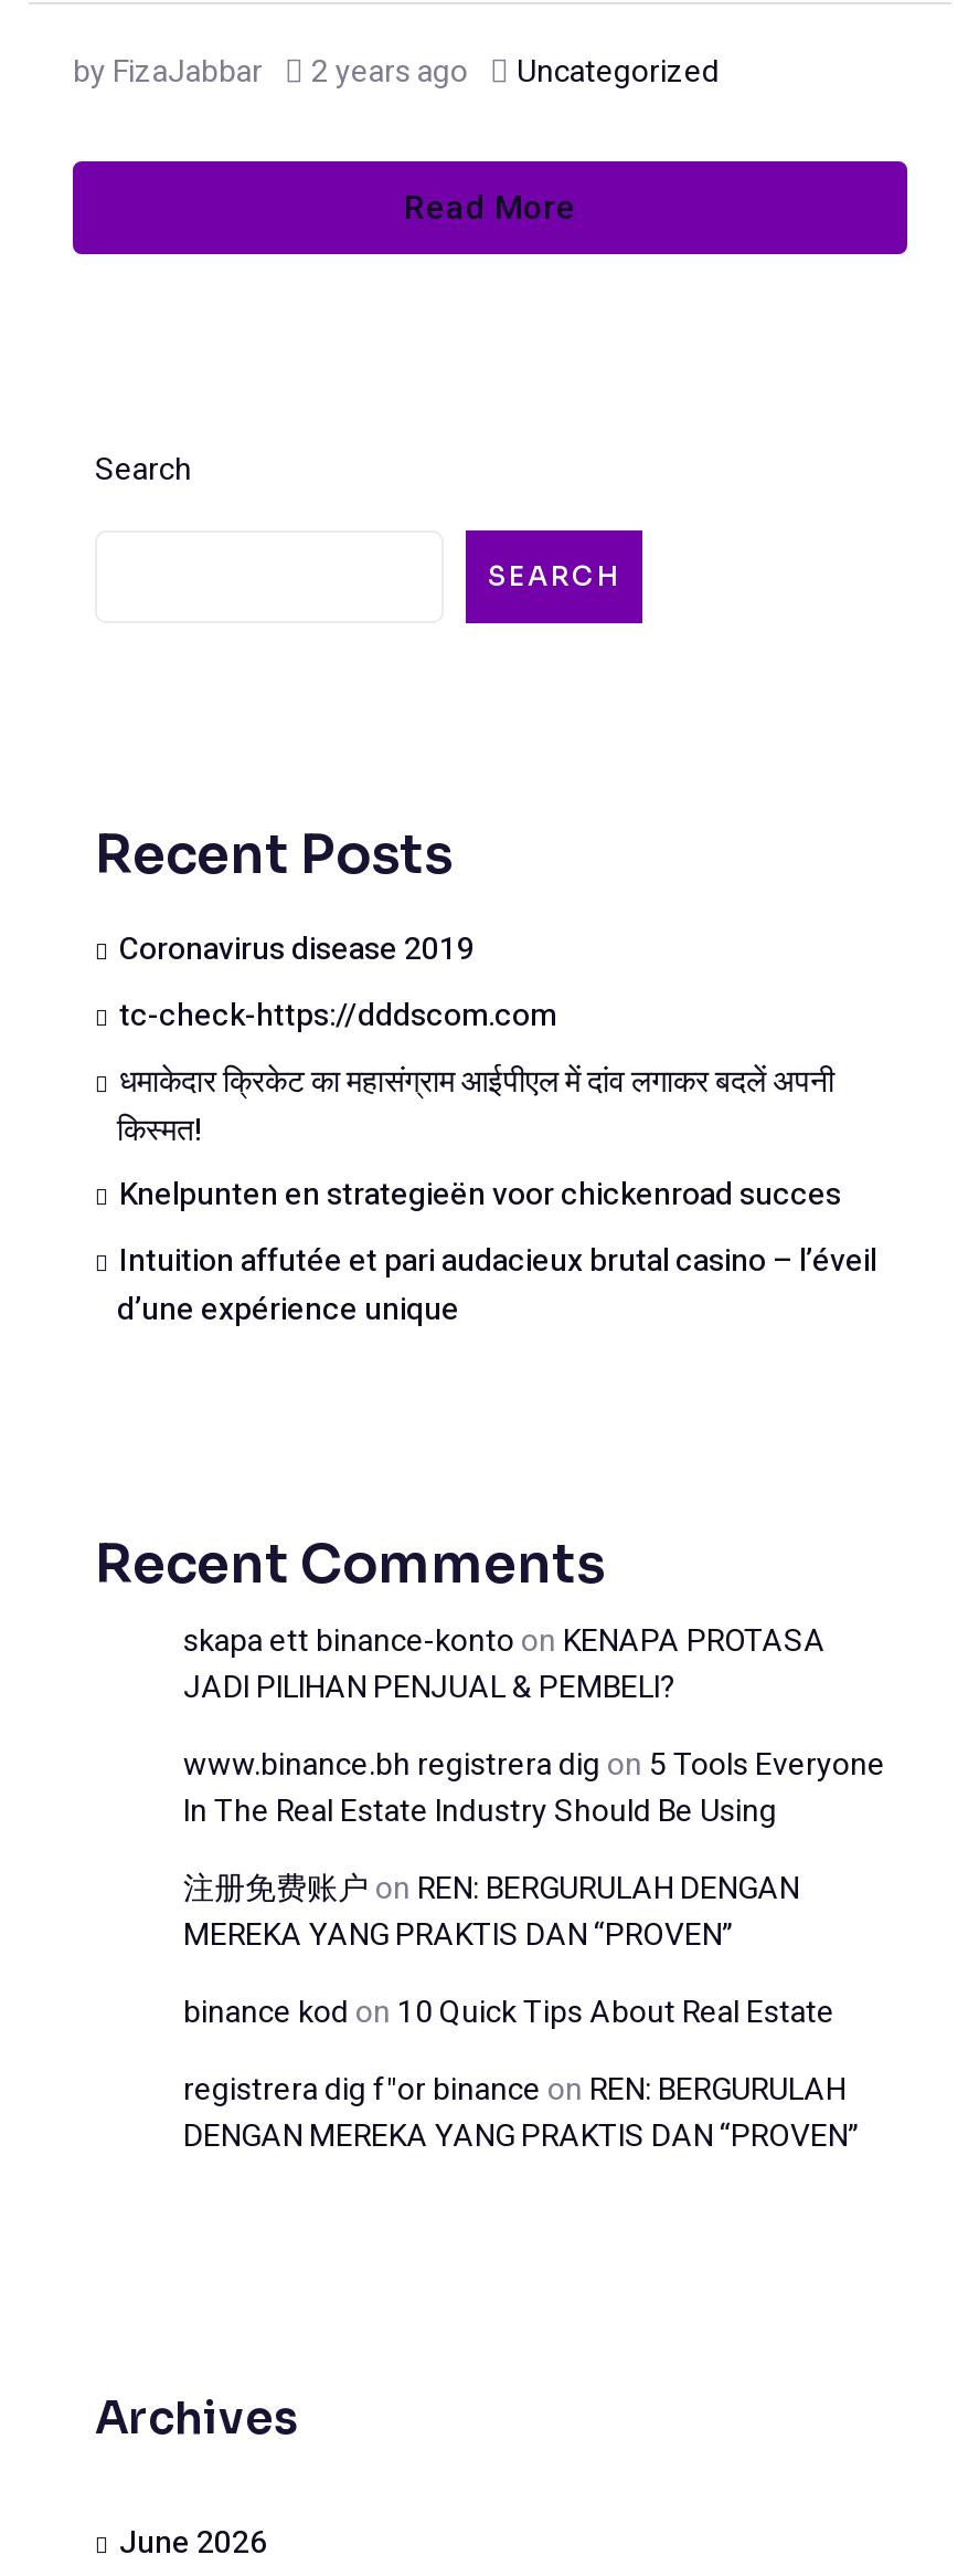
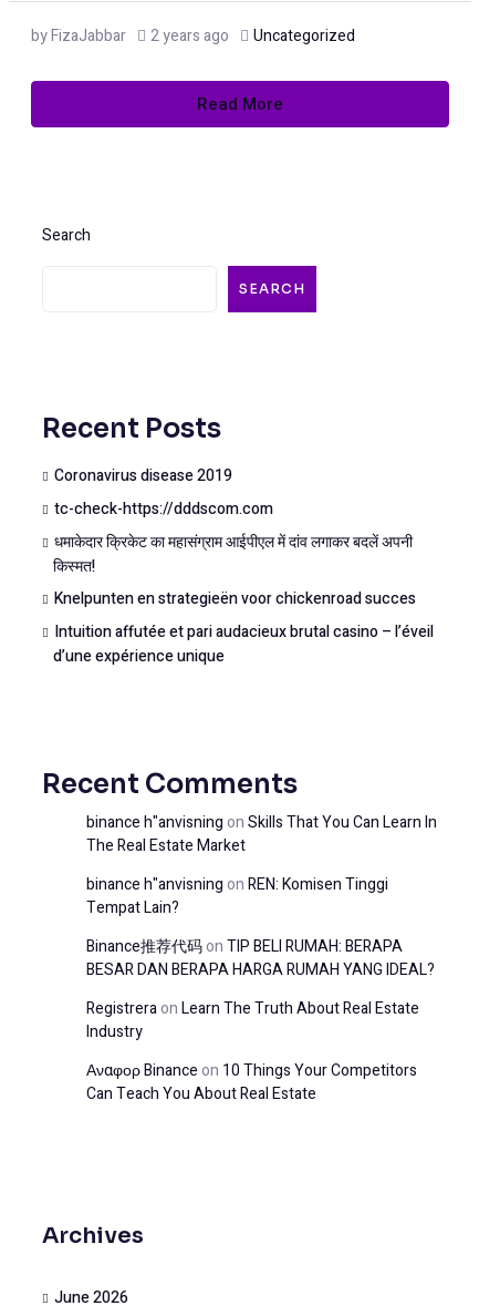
[183,1618,826,1711] skapa ett binance-konto on KENAPA PROTASA | JADI PILIHAN PENJUAL & PEMBELI? -> [86,811,437,857] binance h"anvisning on Skills That You Can Learn In | The Real Estate Market
[183,1742,885,1834] www.binance.bh registrera dig on 5 Tools Everyone | In The Real Estate Industry Should Be Using -> [86,873,388,919] binance h"anvisning on REN: Komisen Tinggi | Tempat Lain?
[183,1865,799,1958] 注册免费账户on REN: BERGURULAH DENGAN | MEREKA YANG PRAKTIS DAN “PROVEN” -> [86,935,435,981] Binance推荐代码on TIP BELI RUMAH: BERAPA | BESAR DAN BERAPA HARGA RUMAH YANG IDEAL?
[183,1989,834,2036] binance kod on 10 Quick Tips About Real Estate -> [86,997,419,1043] Registrera on Learn The Truth About Real Estate | Industry
[183,2067,859,2159] registrera dig f"or binance on REN: BERGURULAH | DENGAN MEREKA YANG PRAKTIS DAN “PROVEN” -> [86,1059,417,1106] Αναφορ Binance on 10 Things Your Competitors | Can Teach You About Real Estate

